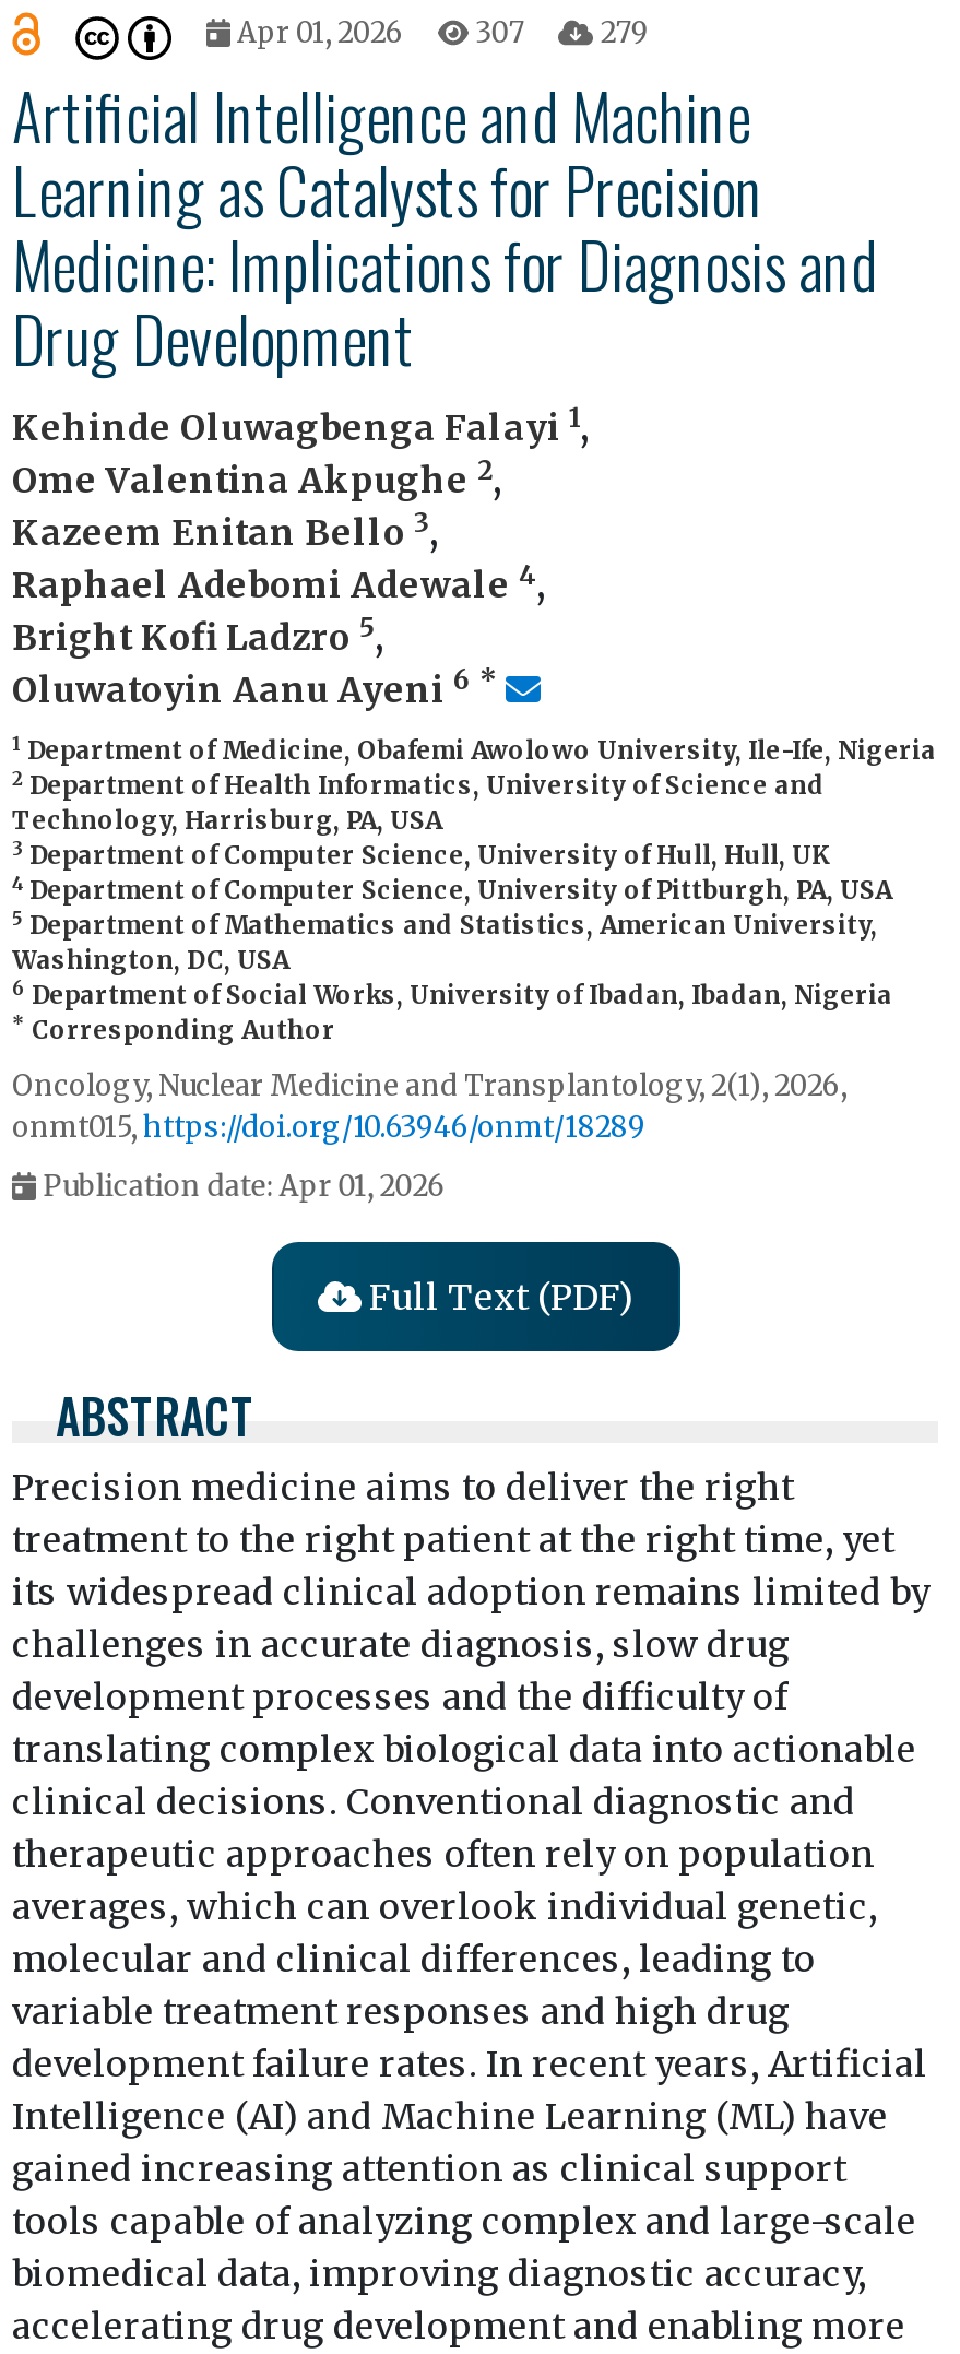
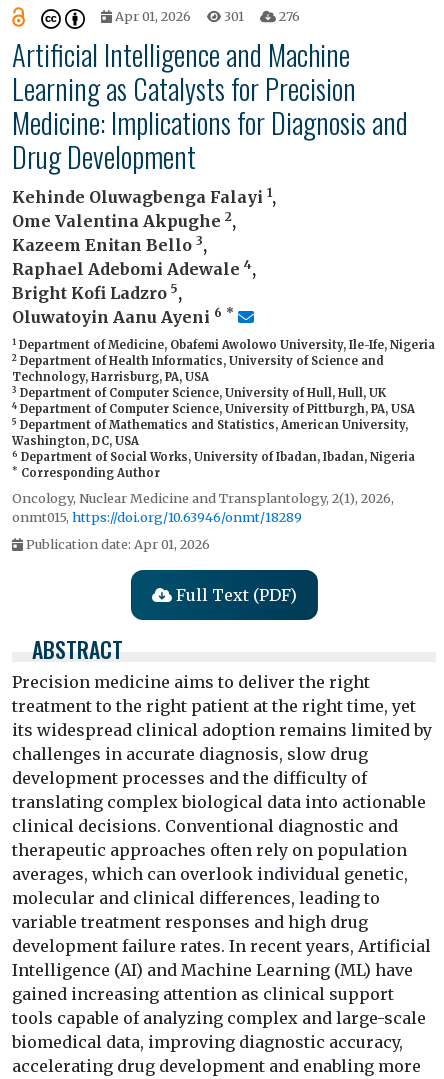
[469,15,524,50] 307 -> [221,8,244,24] 301
[594,15,649,50] 279 -> [276,8,300,24] 276

